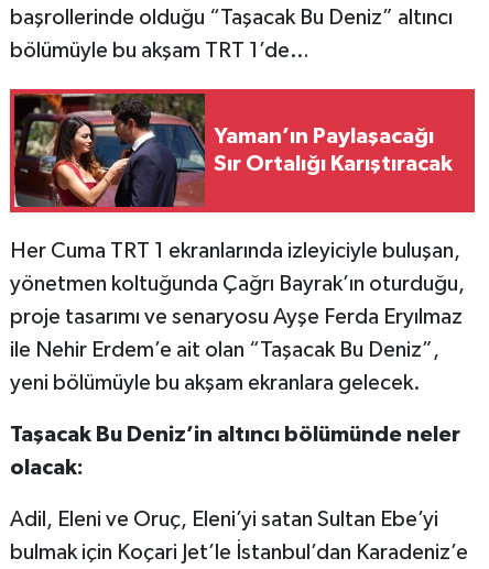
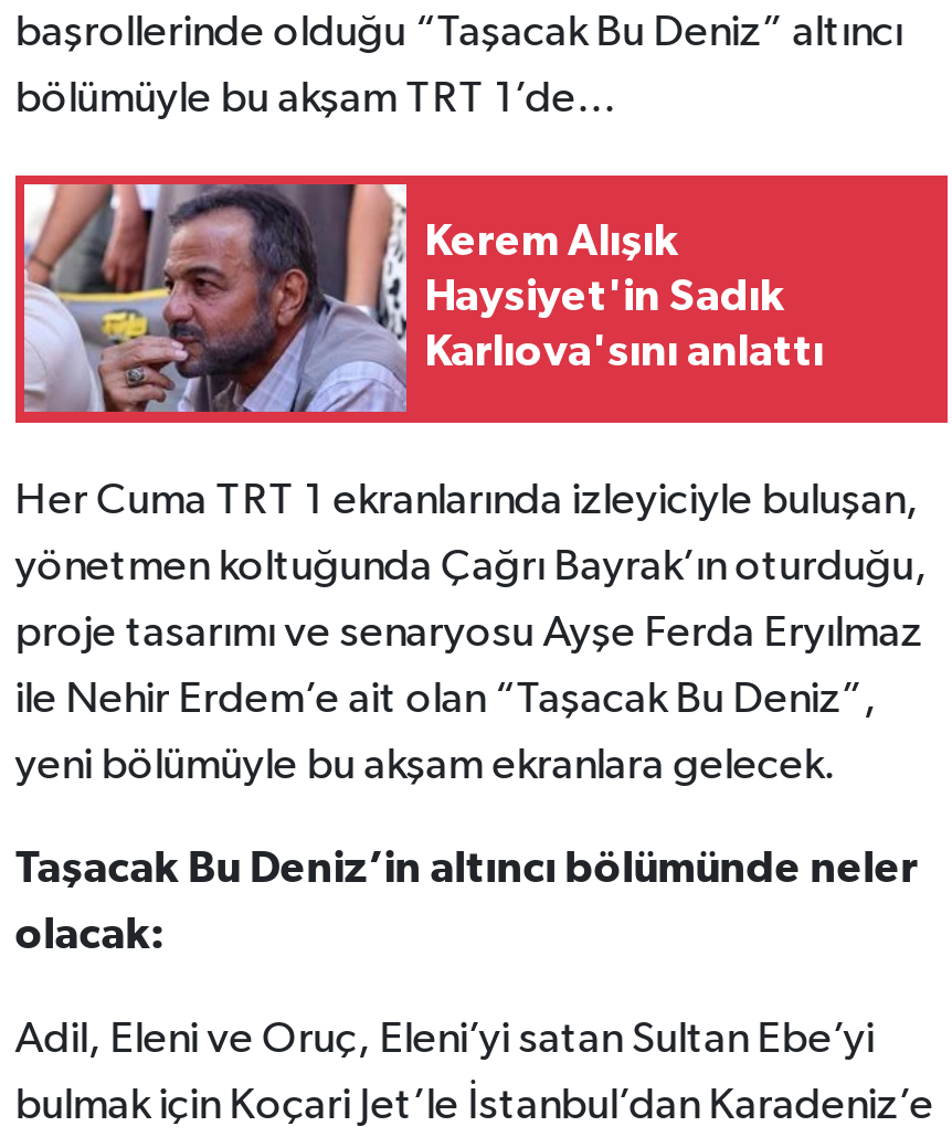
[13,92,453,208] [image] | Yaman’ın Paylaşacağı | Sır Ortalığı Karıştıracak -> [22,182,824,414] [image] | Kerem Alışık | Haysiyet'in Sadık | Karlıova'sını anlattı

